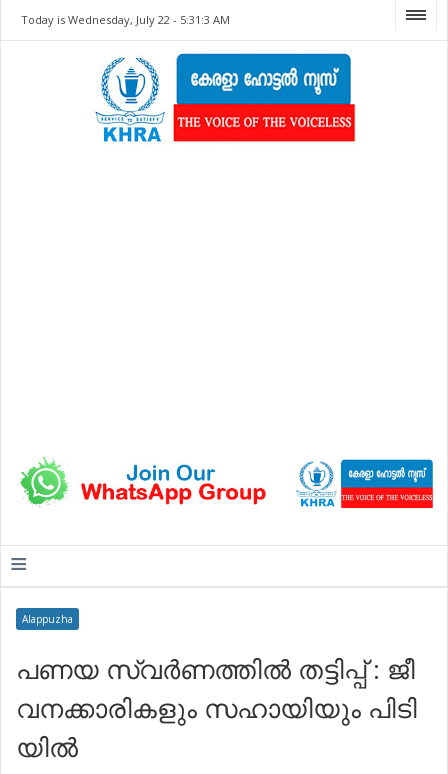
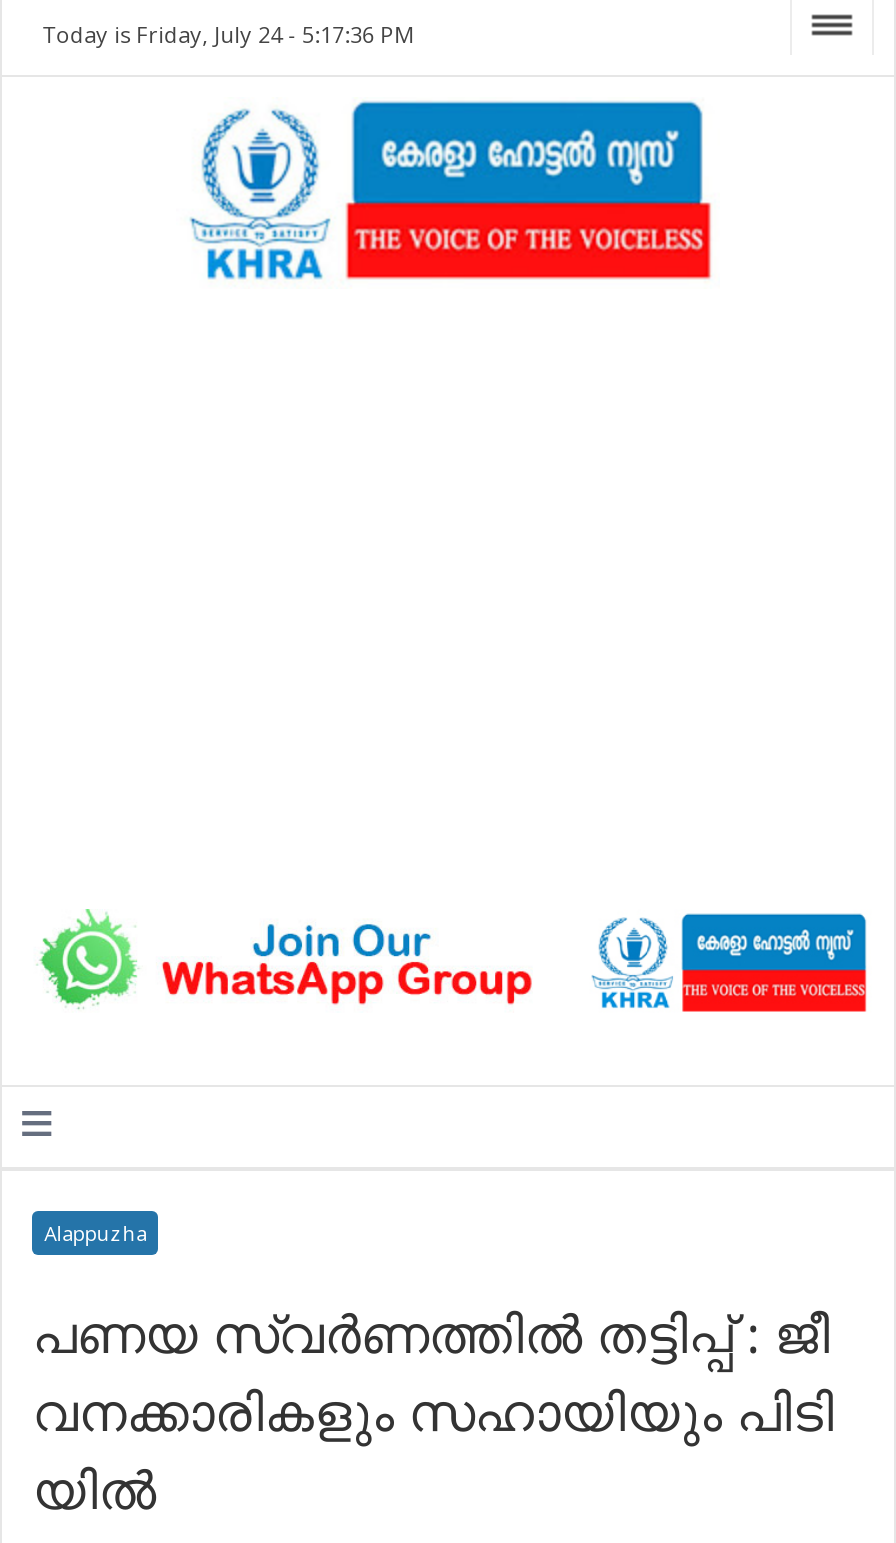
[21,12,230,27] Today is Wednesday, July 22 - 5:31:3 AM -> [42,19,414,49] Today is Friday, July 24 - 5:17:36 PM

